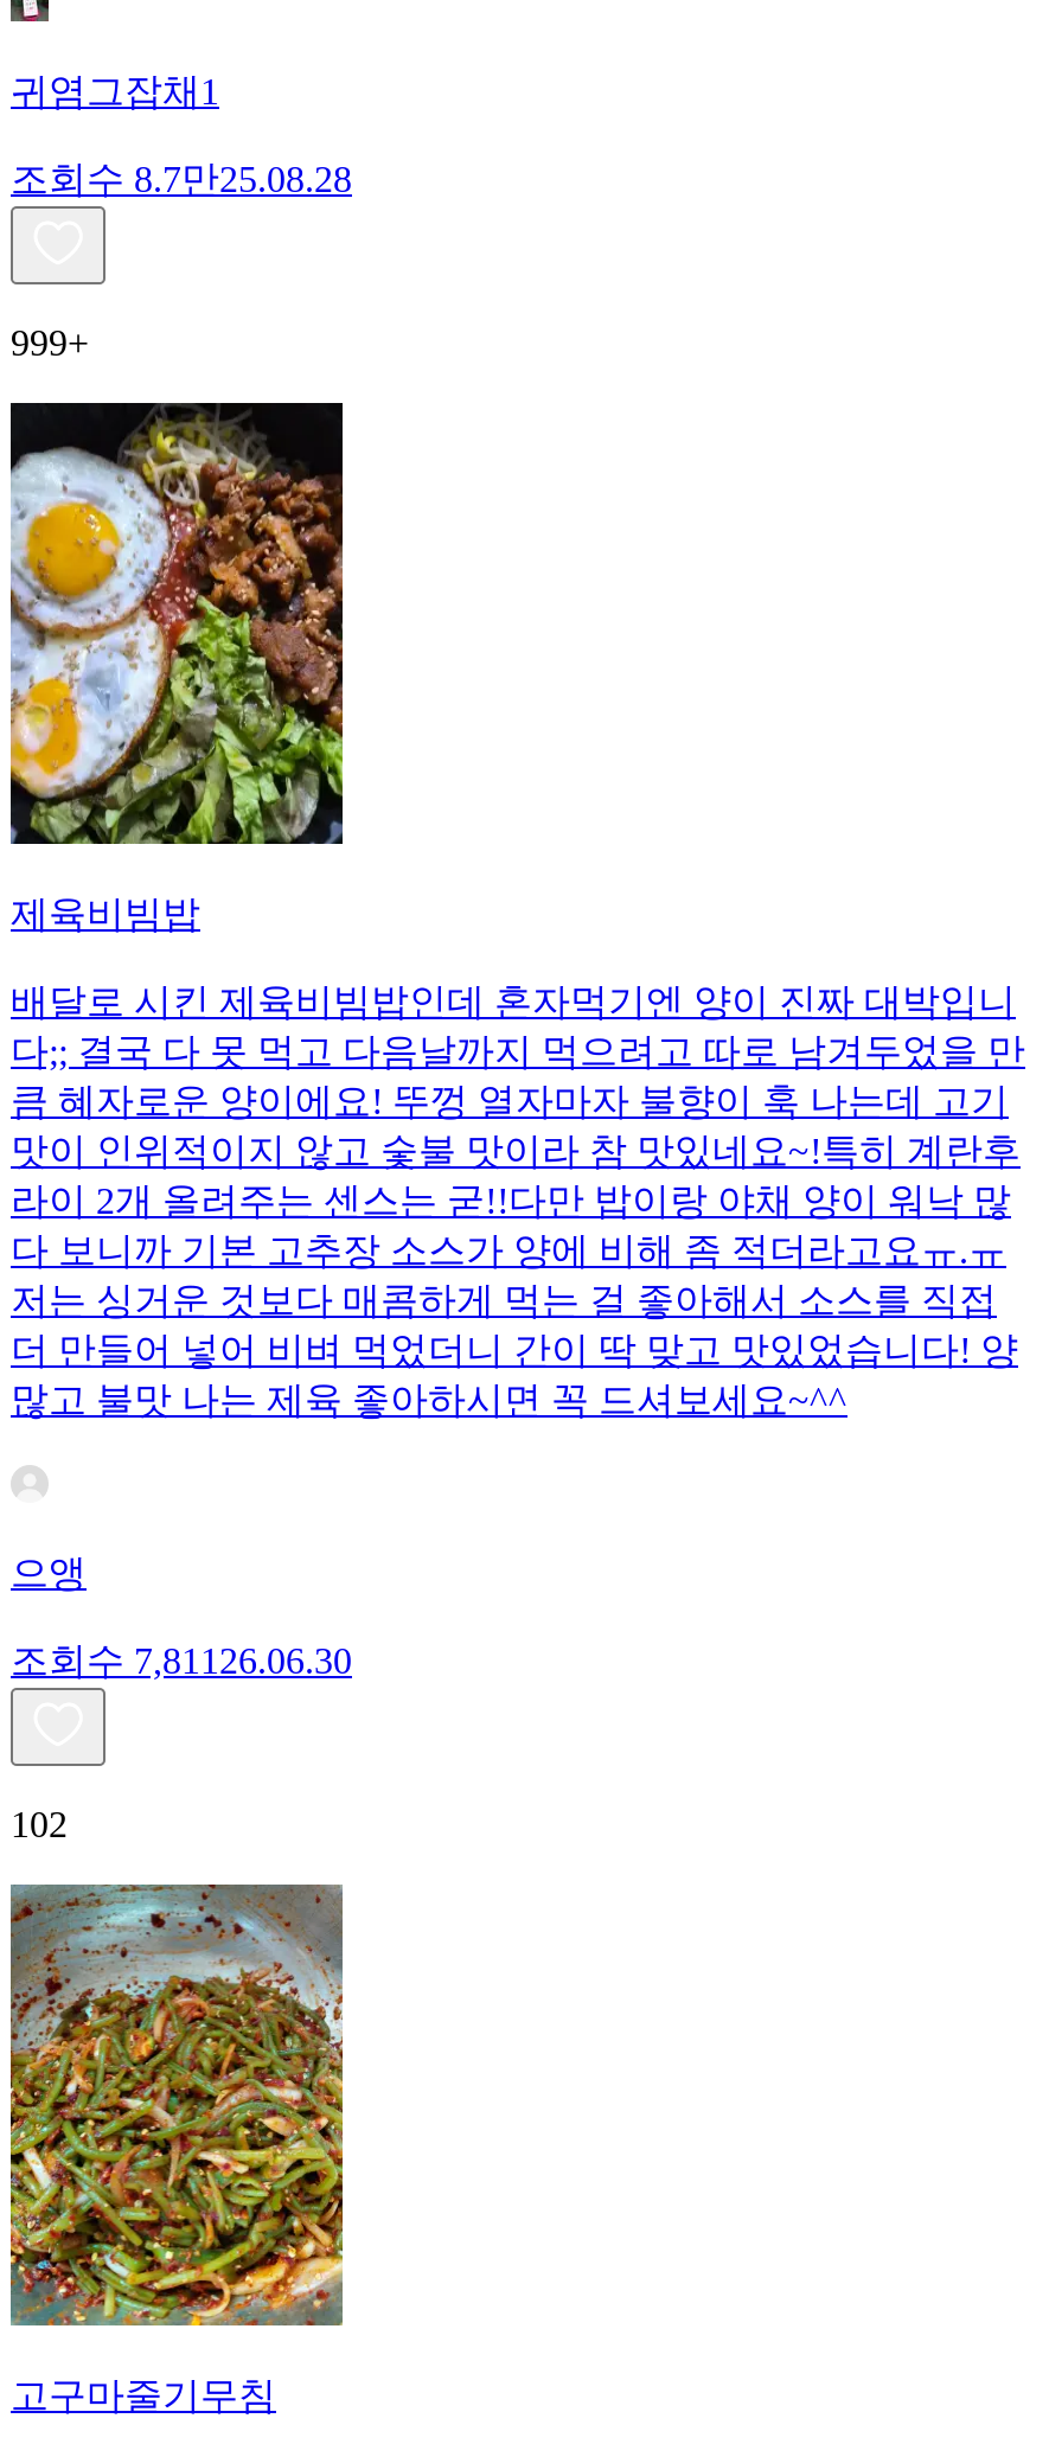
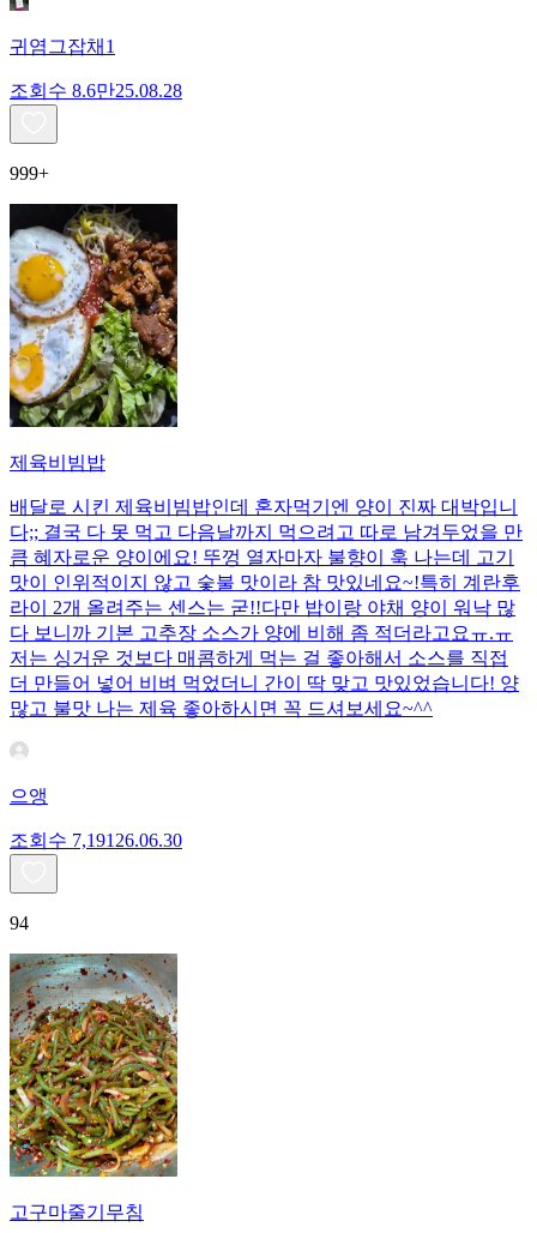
[11,158,352,198] 조회수 8.7만 25.08.28 -> [10,80,182,100] 조회수 8.6만 25.08.28
[11,1640,352,1680] 조회수 7,811 26.06.30 -> [10,830,182,850] 조회수 7,191 26.06.30
[11,1803,68,1844] 102 -> [10,912,29,933] 94

